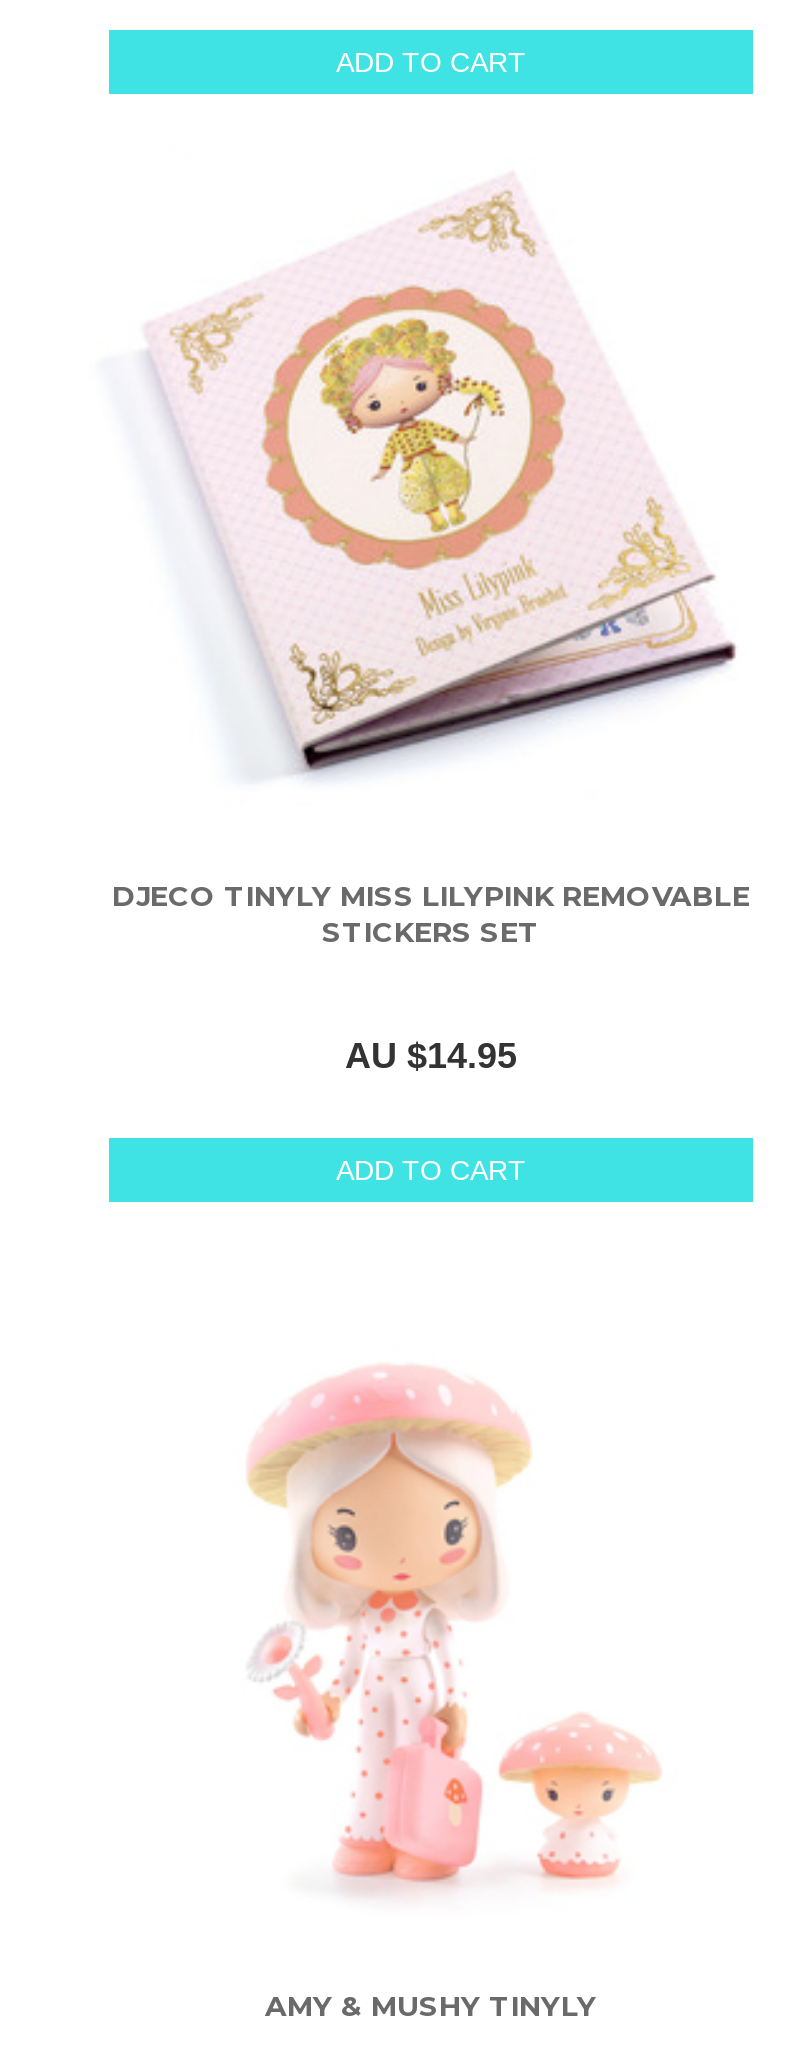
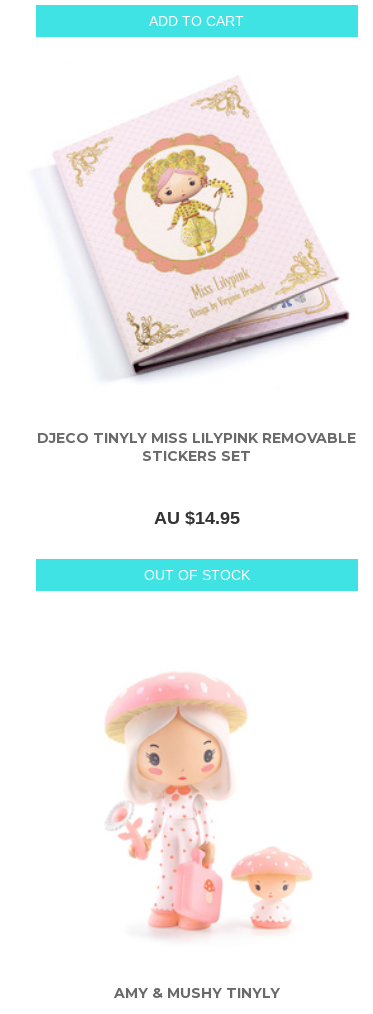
[336,1154,526,1186] ADD TO CART -> [144,567,250,583] OUT OF STOCK

